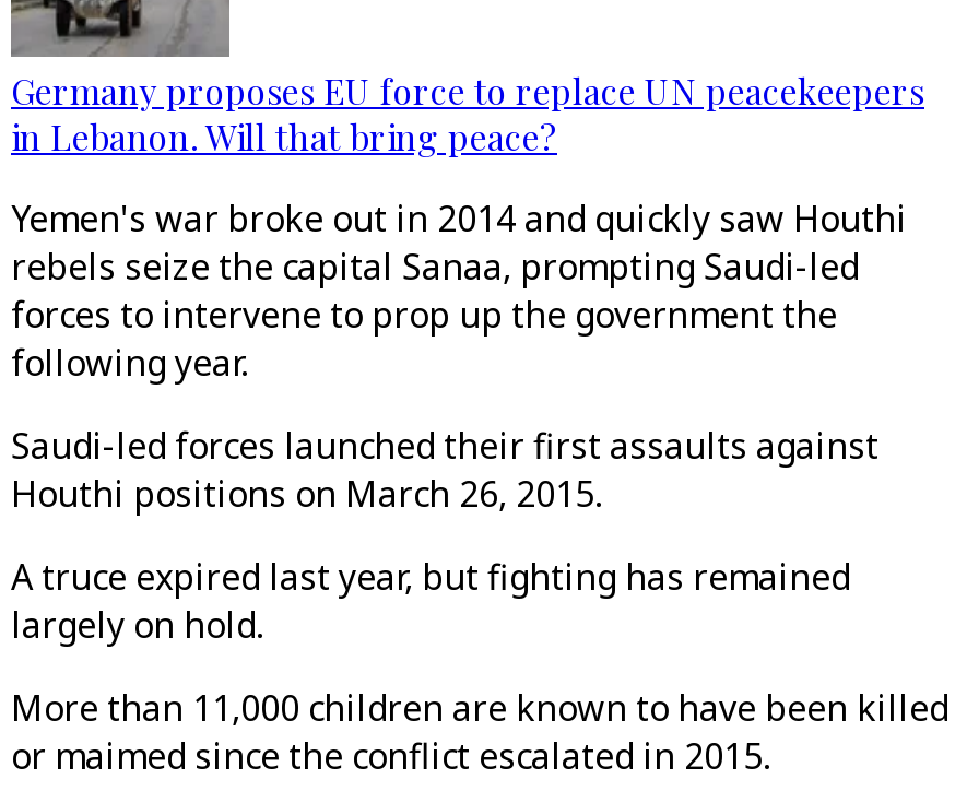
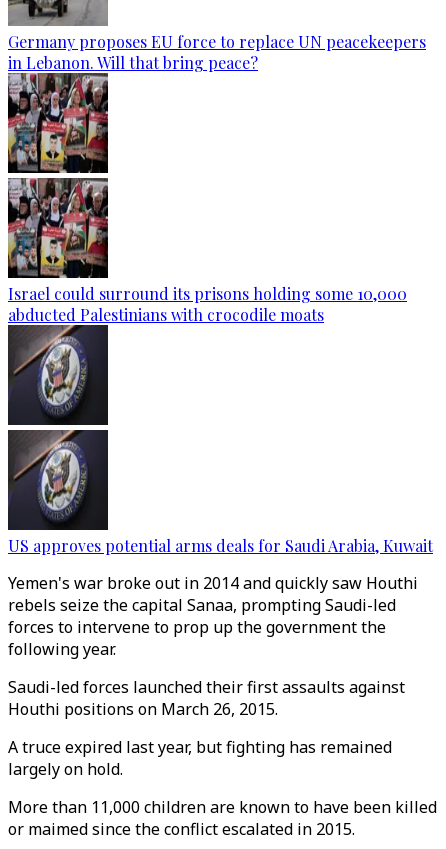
none -> [7,76,407,325] [image] | Israel could surround its prisons holding some 10,000 | abducted Palestinians with crocodile moats
none -> [7,333,433,556] [image] | US approves potential arms deals for Saudi Arabia, Kuwait

